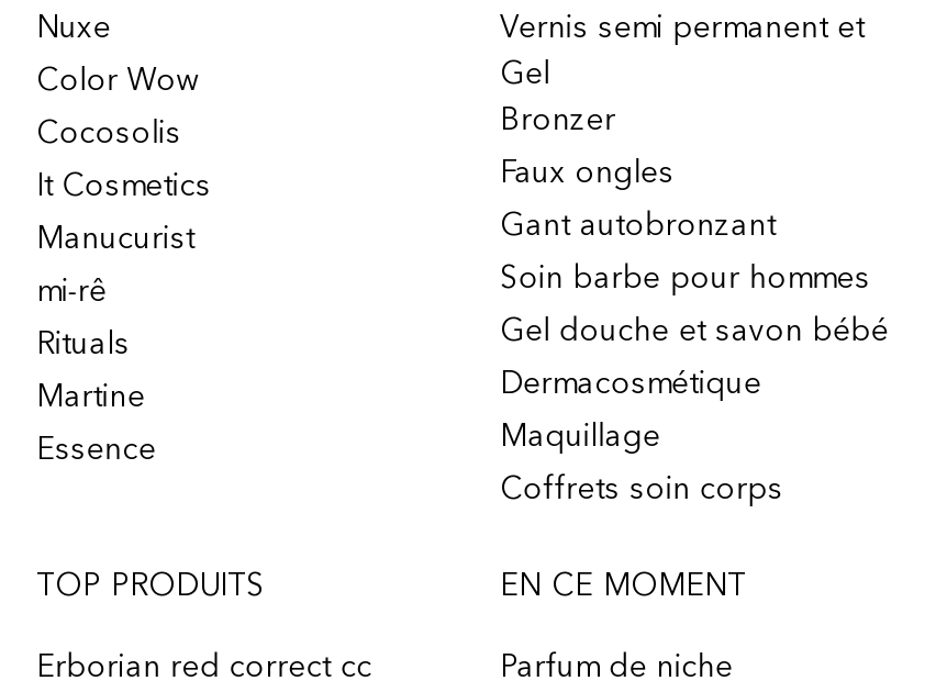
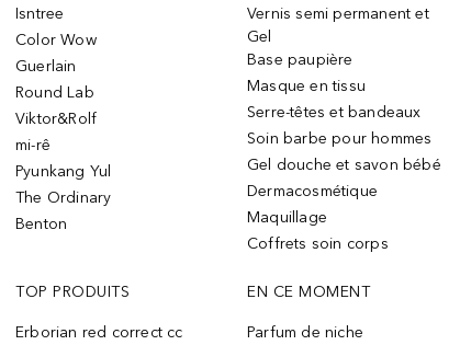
[36,9,111,46] Nuxe -> [15,4,64,23] Isntree
[500,101,775,244] Bronzer | Faux ongles | Gant autobronzant -> [247,50,421,121] Base paupière | Masque en tissu | Serre-têtes et bandeaux
[36,114,211,257] Cocosolis | It Cosmetics | Manucurist -> [15,57,97,128] Guerlain | Round Lab | Viktor&Rolf
[36,325,156,468] Rituals | Martine | Essence -> [15,162,111,233] Pyunkang Yul | The Ordinary | Benton

